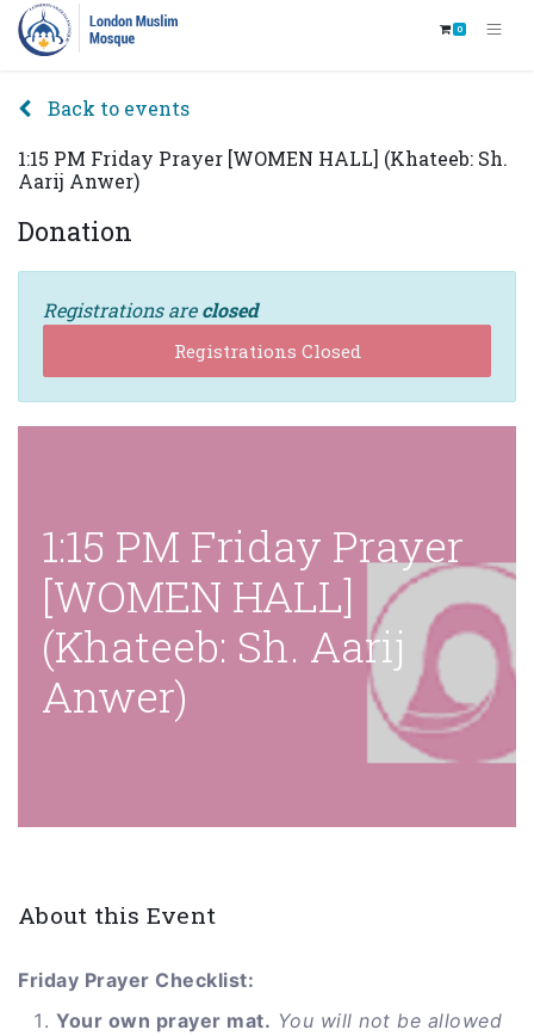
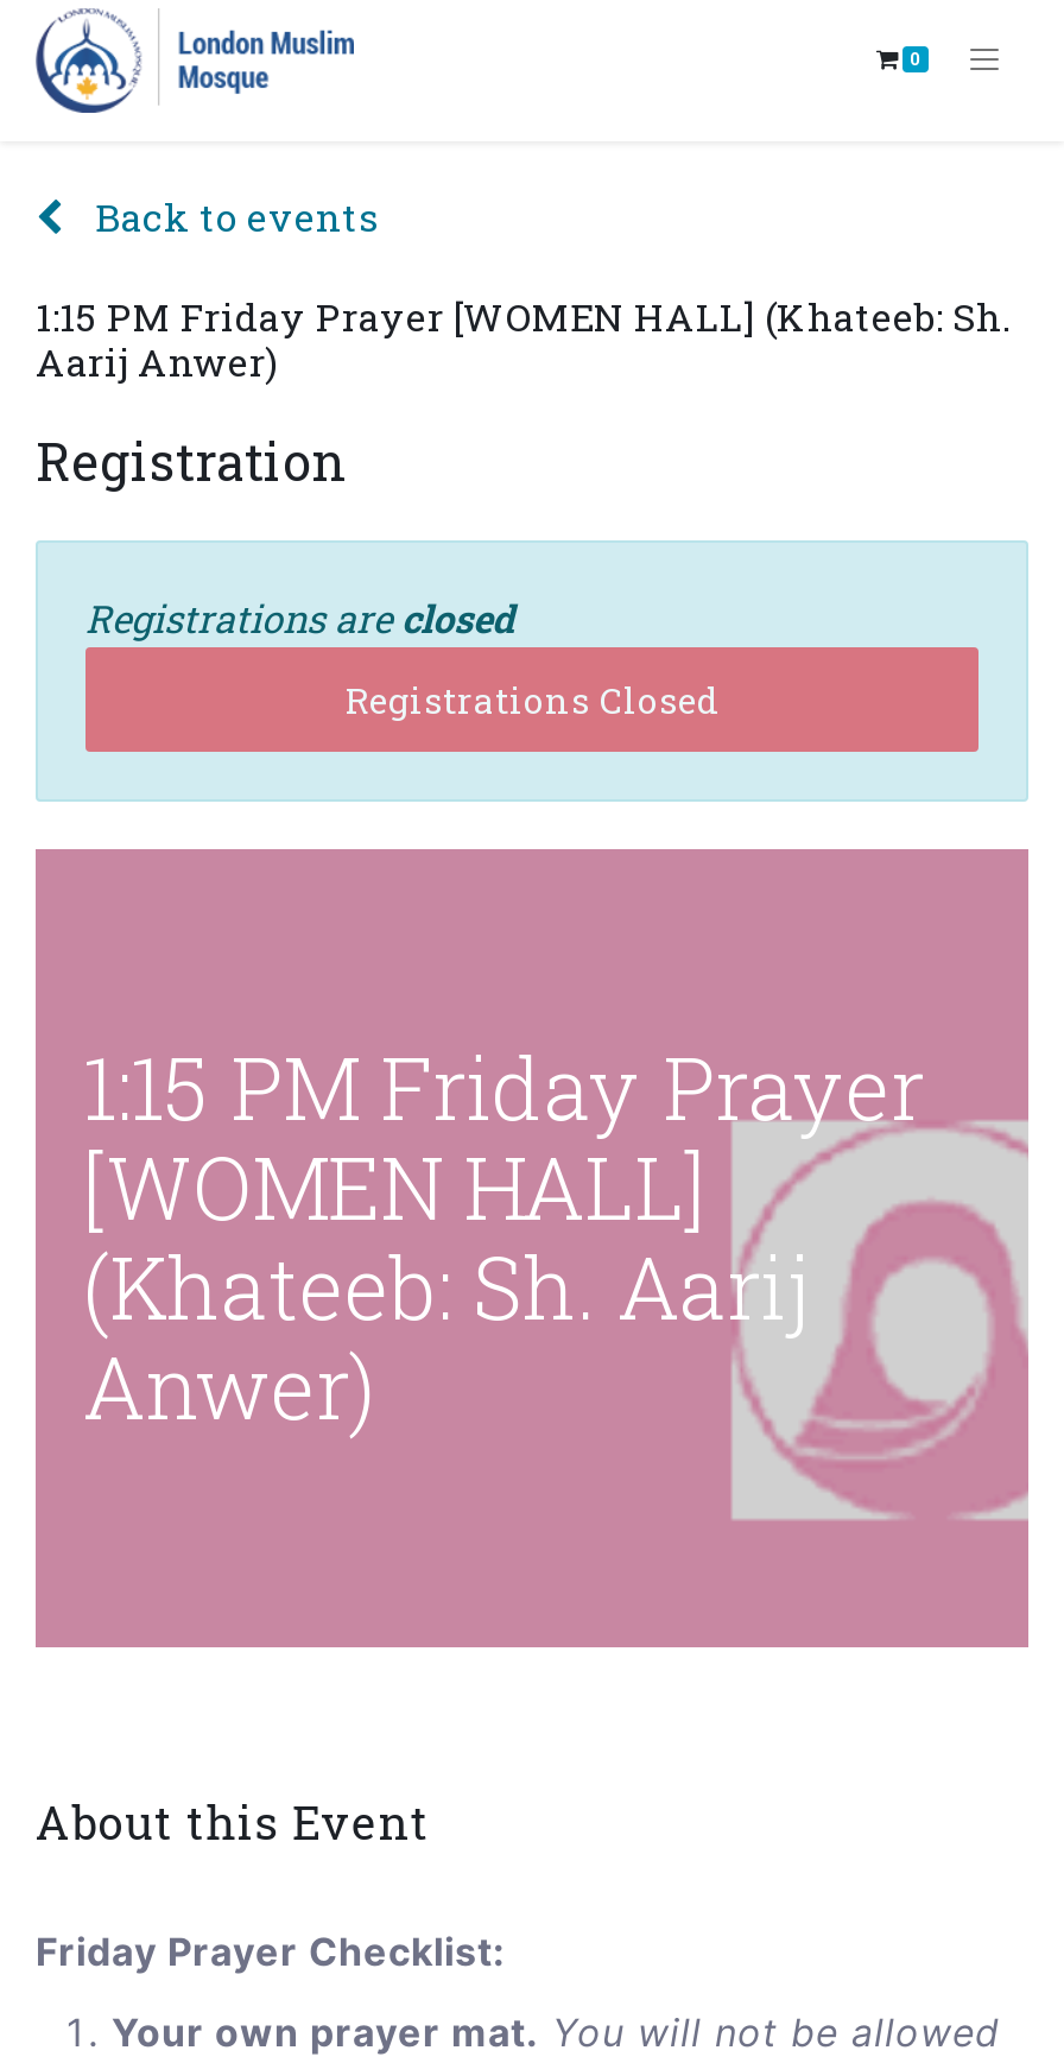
[18,214,132,248] Donation -> [36,426,347,495] Registration

